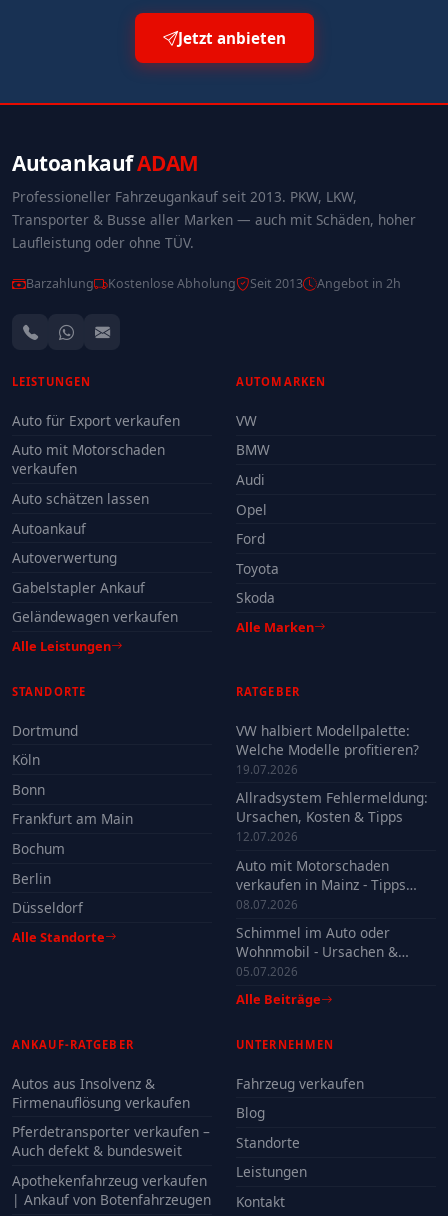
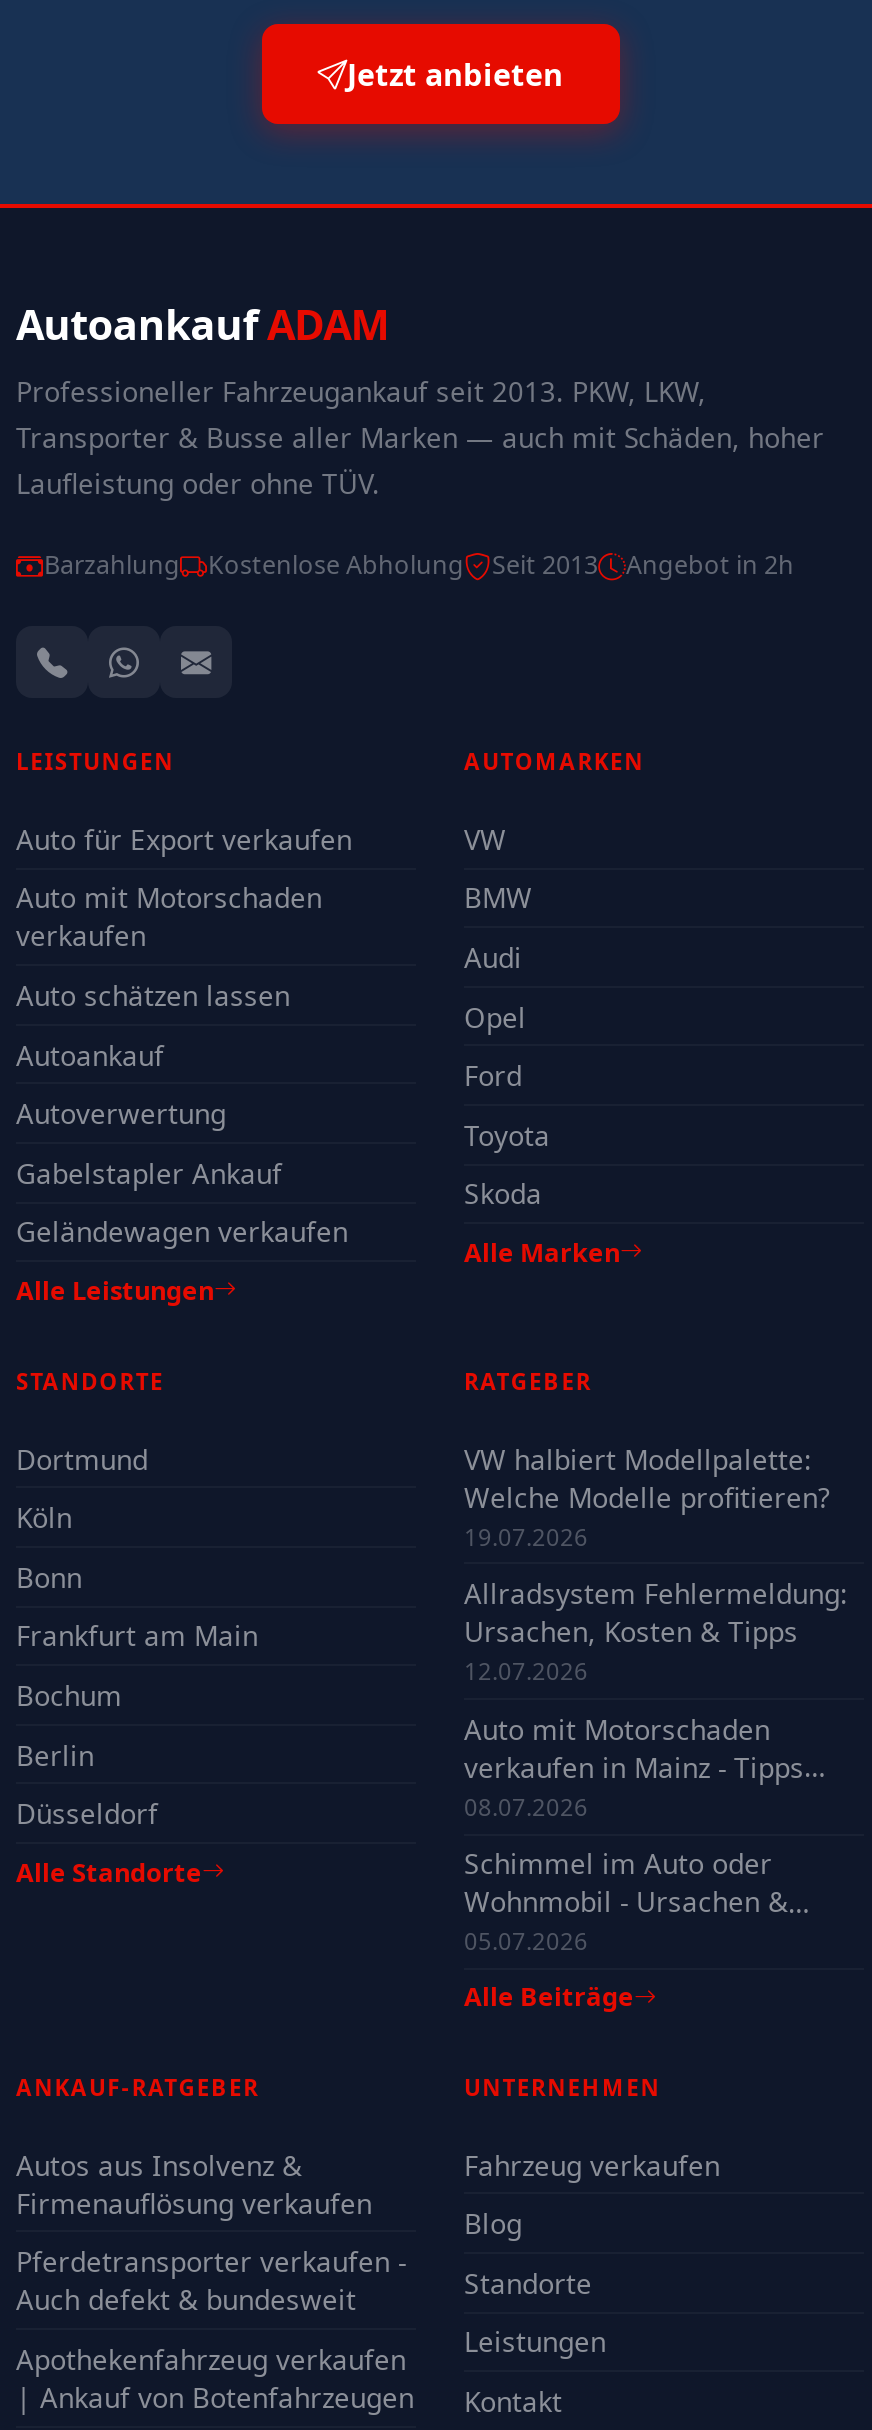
[12,1122,210,1141] Pferdetransporter verkaufen – -> [16,2242,406,2280] Pferdetransporter verkaufen -

